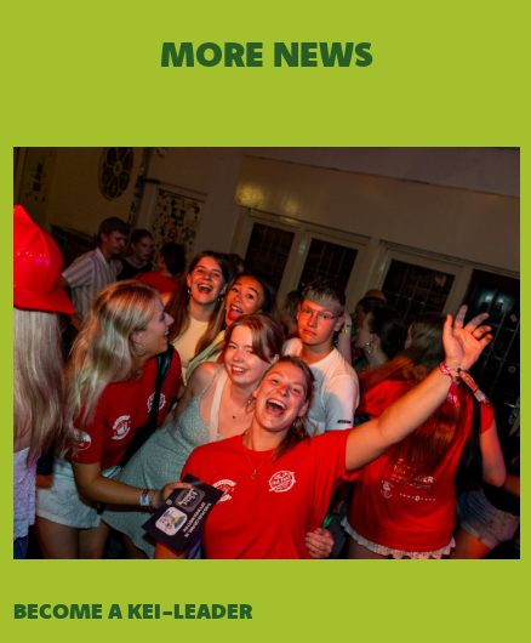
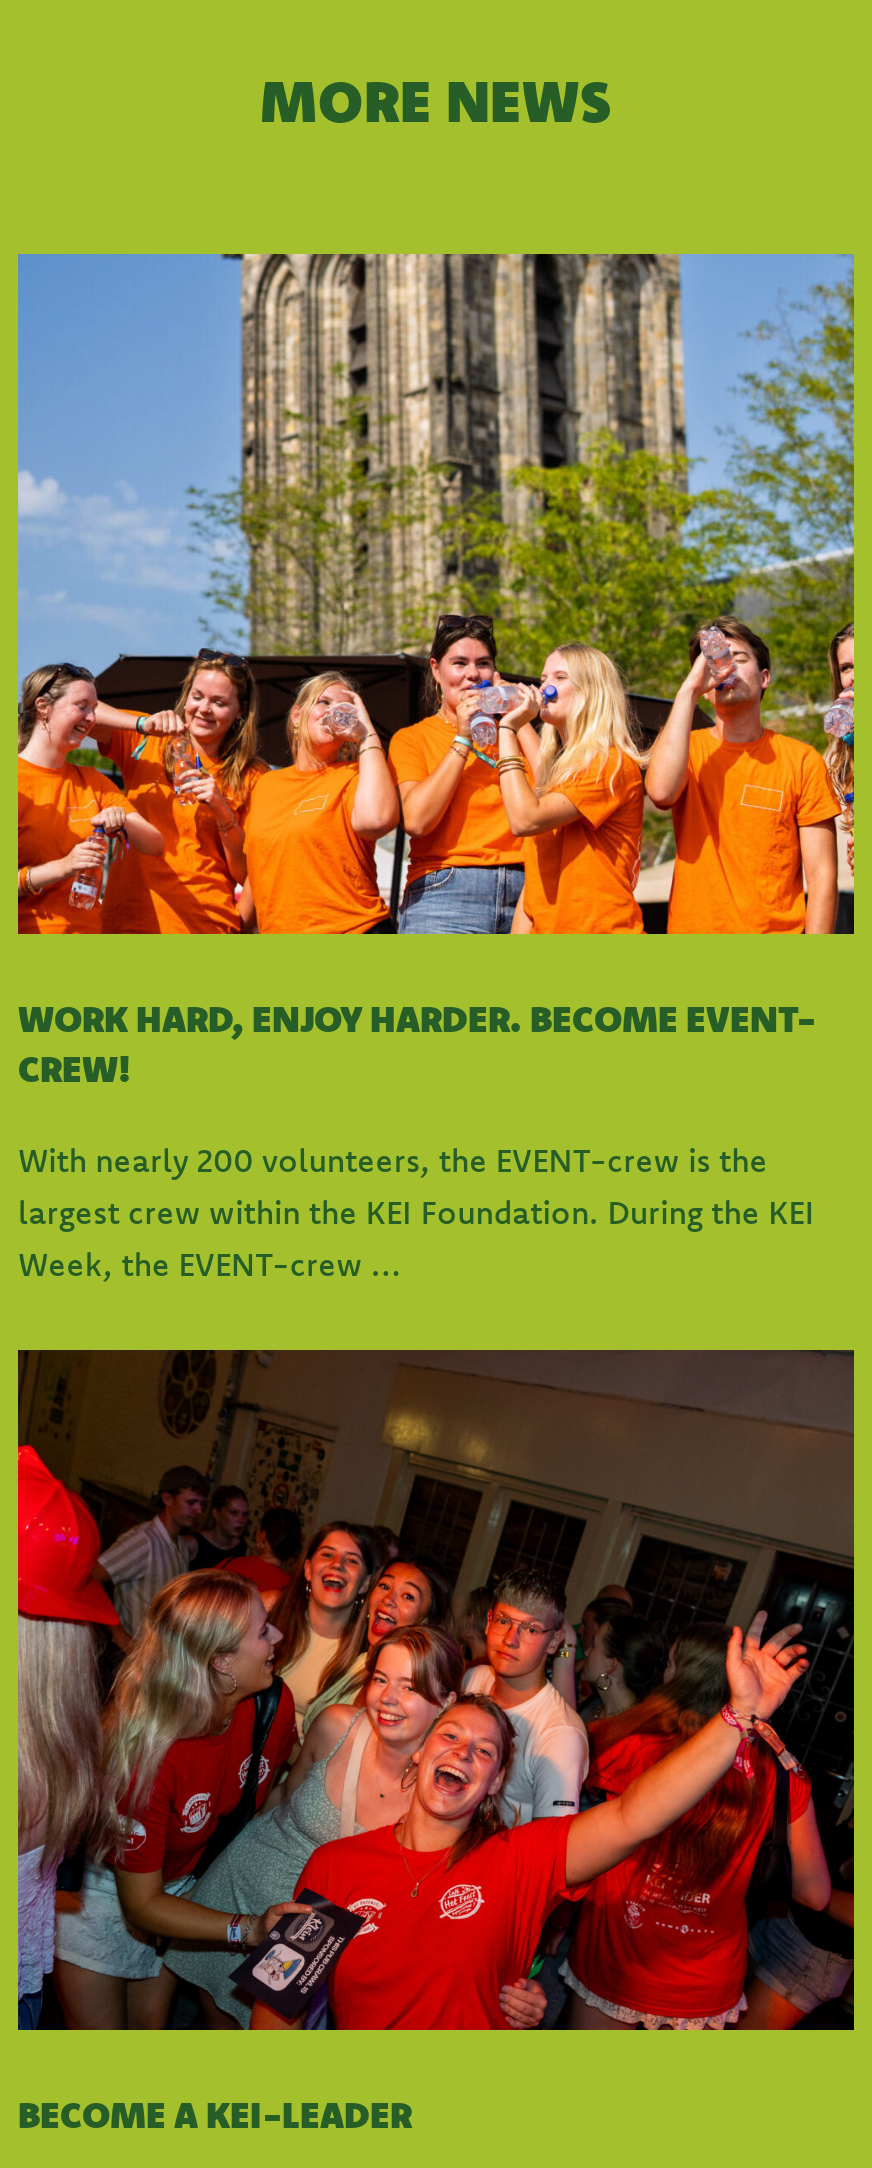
none -> [16,252,856,1284] [image] | WORK HARD, ENJOY HARDER. BECOME EVENT- | CREW! | With nearly 200 volunteers, the EVENT-crew is the | largest crew within the KEI Foundation. During the KEI | Week, the EVENT-crew ...

